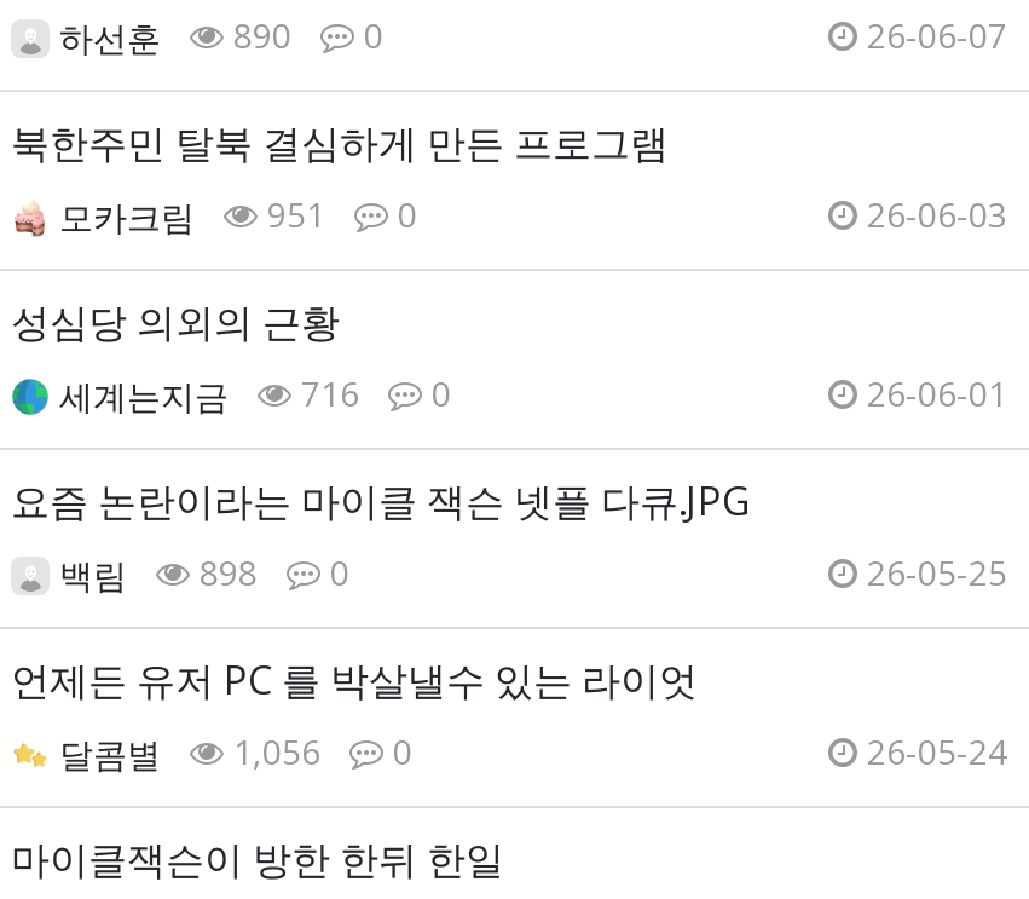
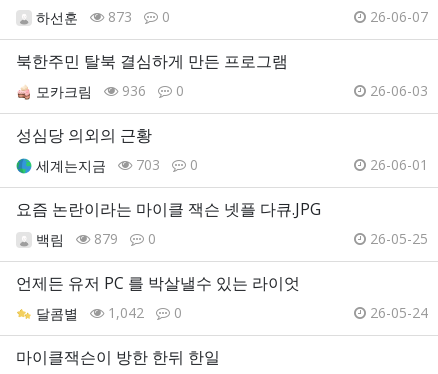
[59,12,383,61] 하선훈 890 0 -> [36,7,170,27] 하선훈 873 0
[59,191,417,240] 모카크림 951 0 -> [36,81,184,101] 모카크림 936 0
[59,370,451,419] 세계는지금 716 0 -> [36,155,198,175] 세계는지금 703 0
[59,549,349,598] 백림 898 0 -> [36,229,156,249] 백림 879 0
[59,728,412,777] 달콤별 1,056 0 -> [36,303,182,323] 달콤별 1,042 0

